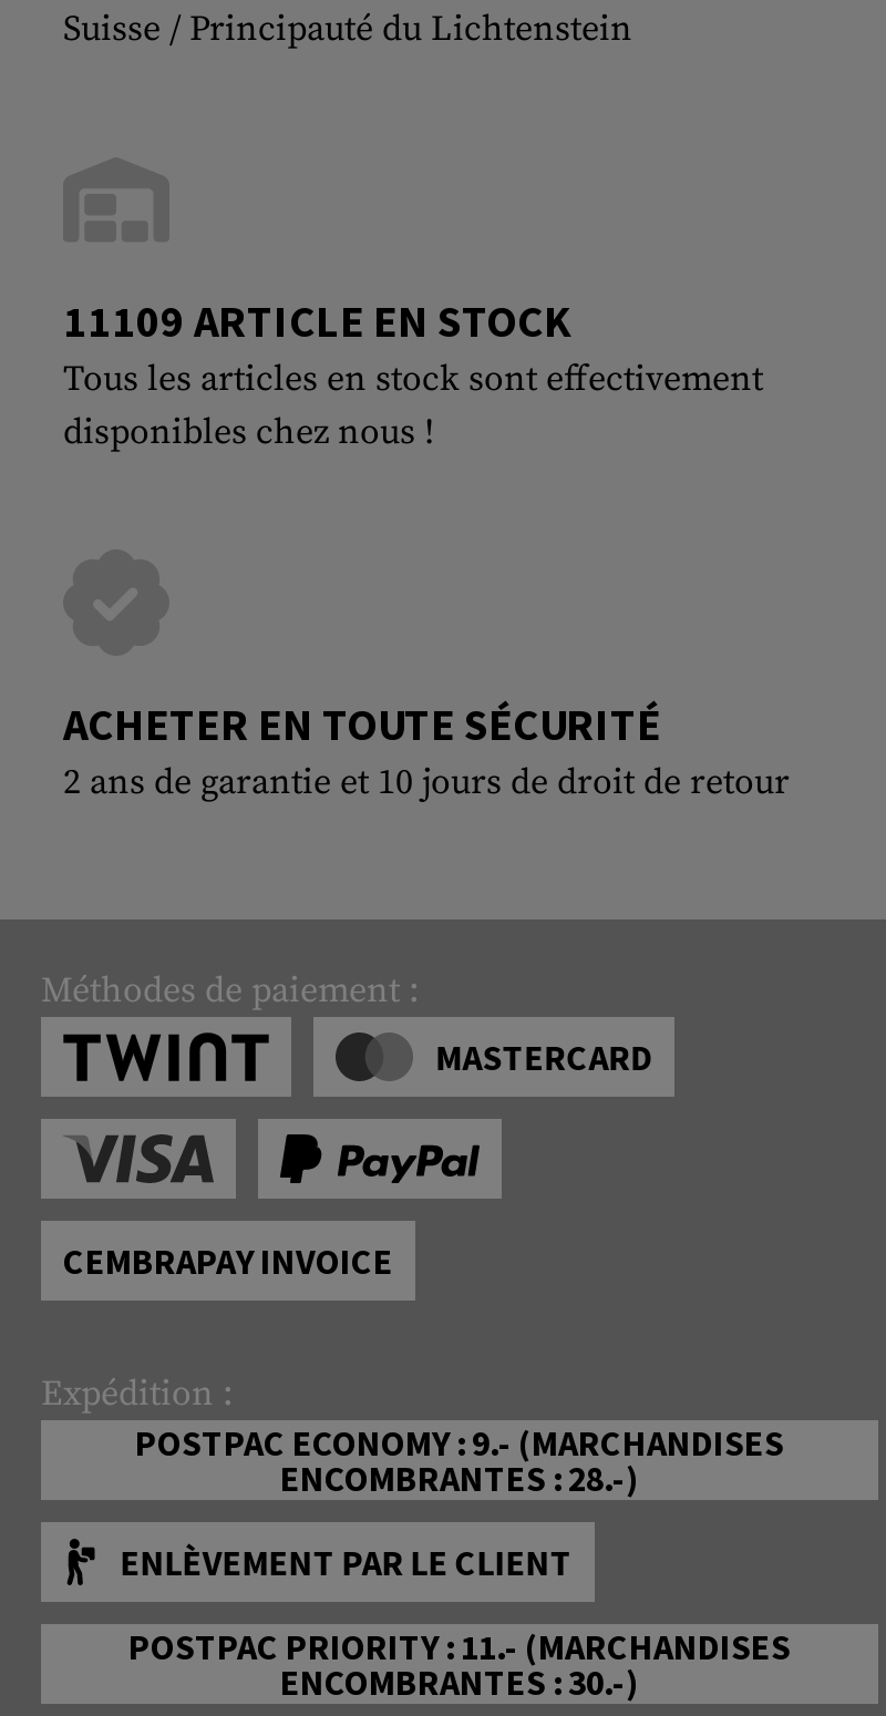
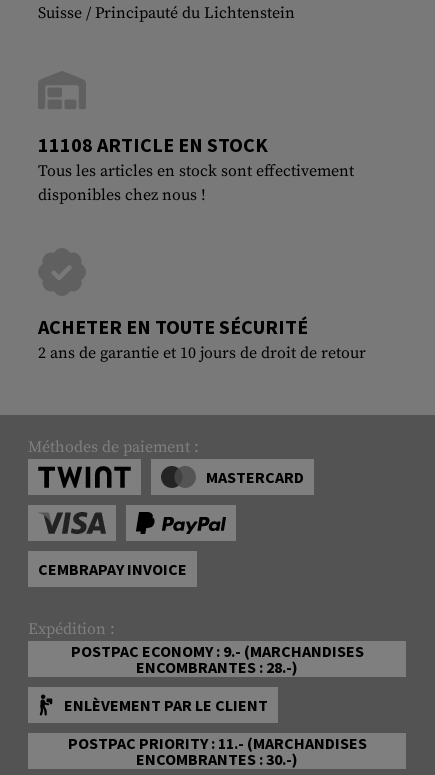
[63,293,573,348] 11109 ARTICLE EN STOCK -> [38,132,268,157] 11108 ARTICLE EN STOCK

